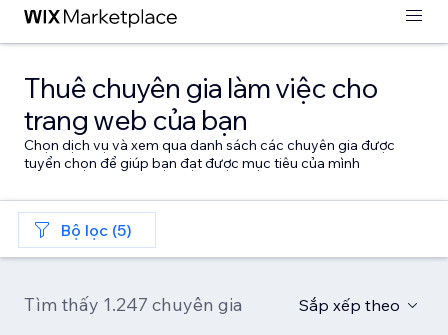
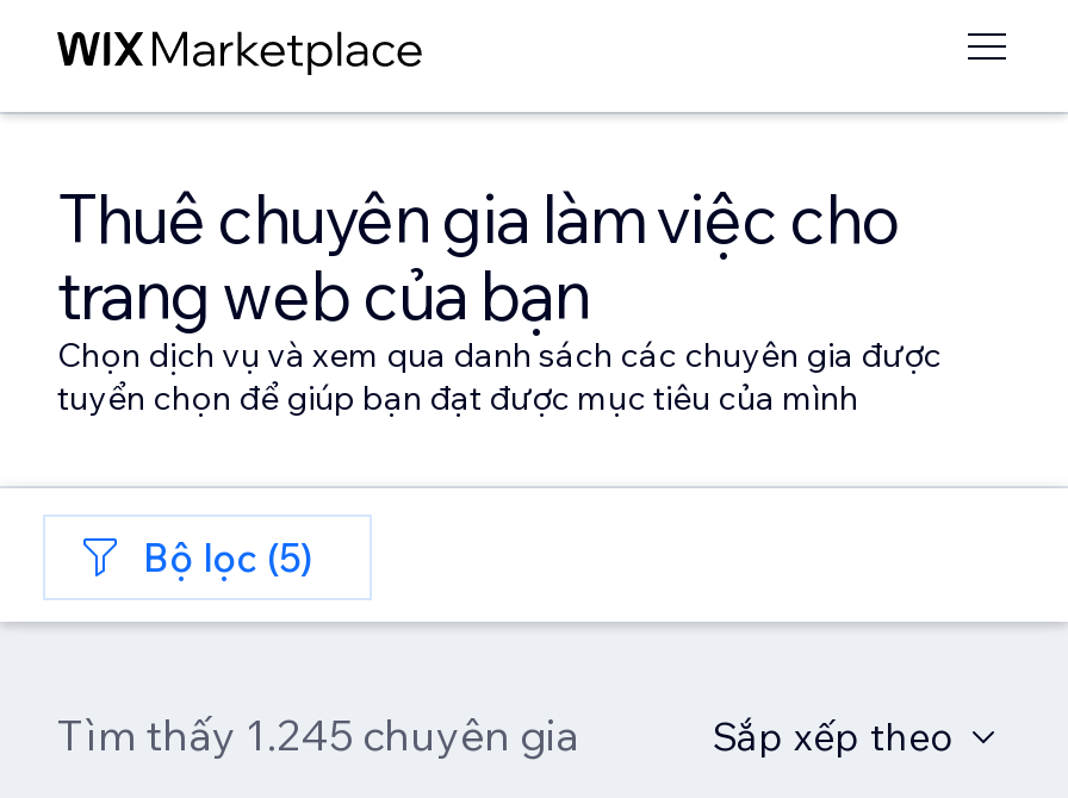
[24,293,243,316] Tìm thấy 1.247 chuyên gia -> [57,707,579,762] Tìm thấy 1.245 chuyên gia

